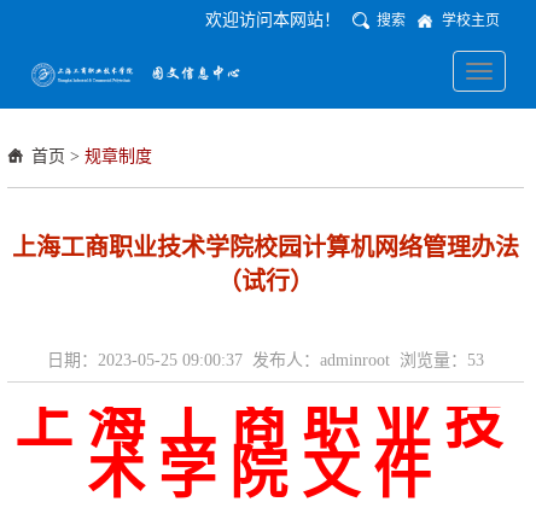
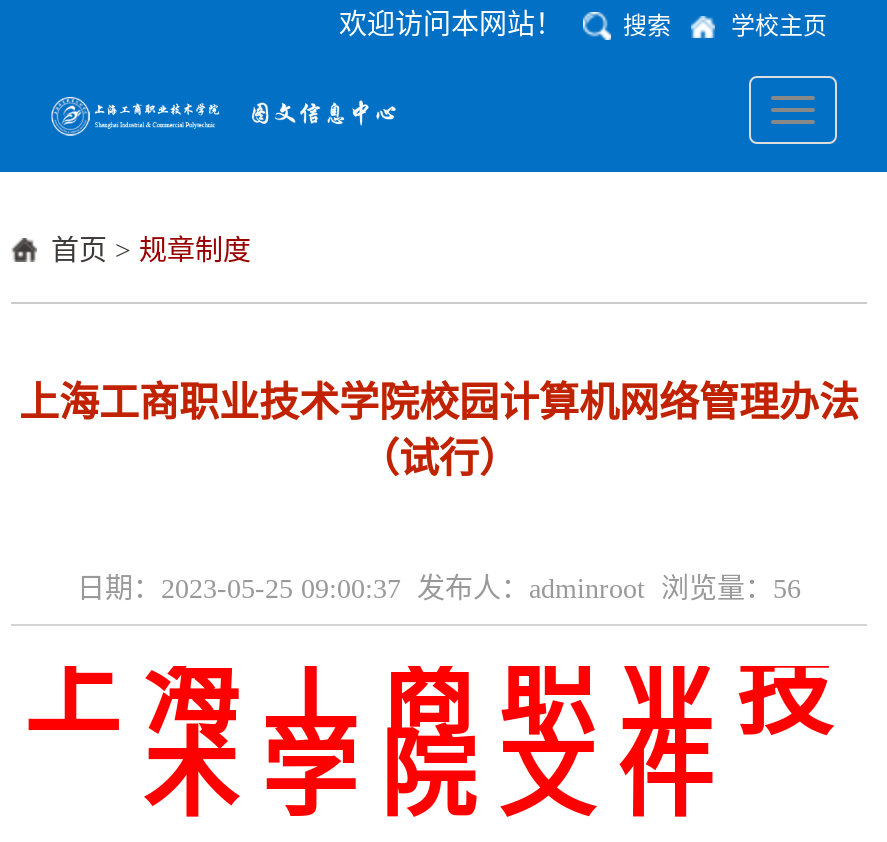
[47,351,484,369] 日期：2023-05-25 09:00:37 发布人：adminroot 浏览量：53 -> [77,574,801,604] 日期：2023-05-25 09:00:37 发布人：adminroot 浏览量：56

